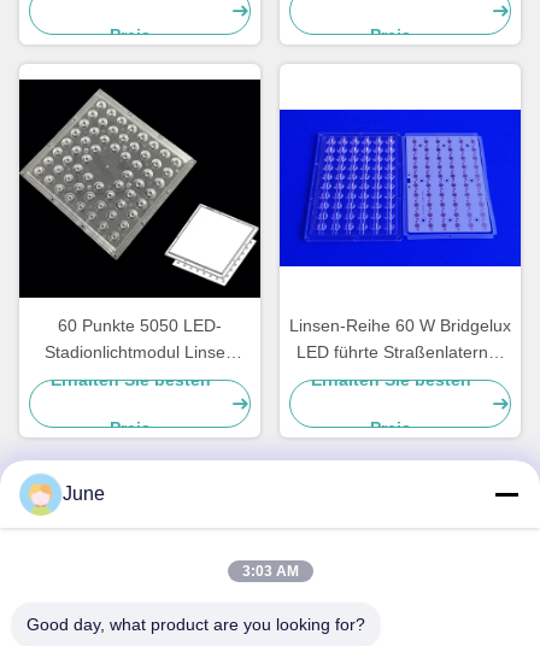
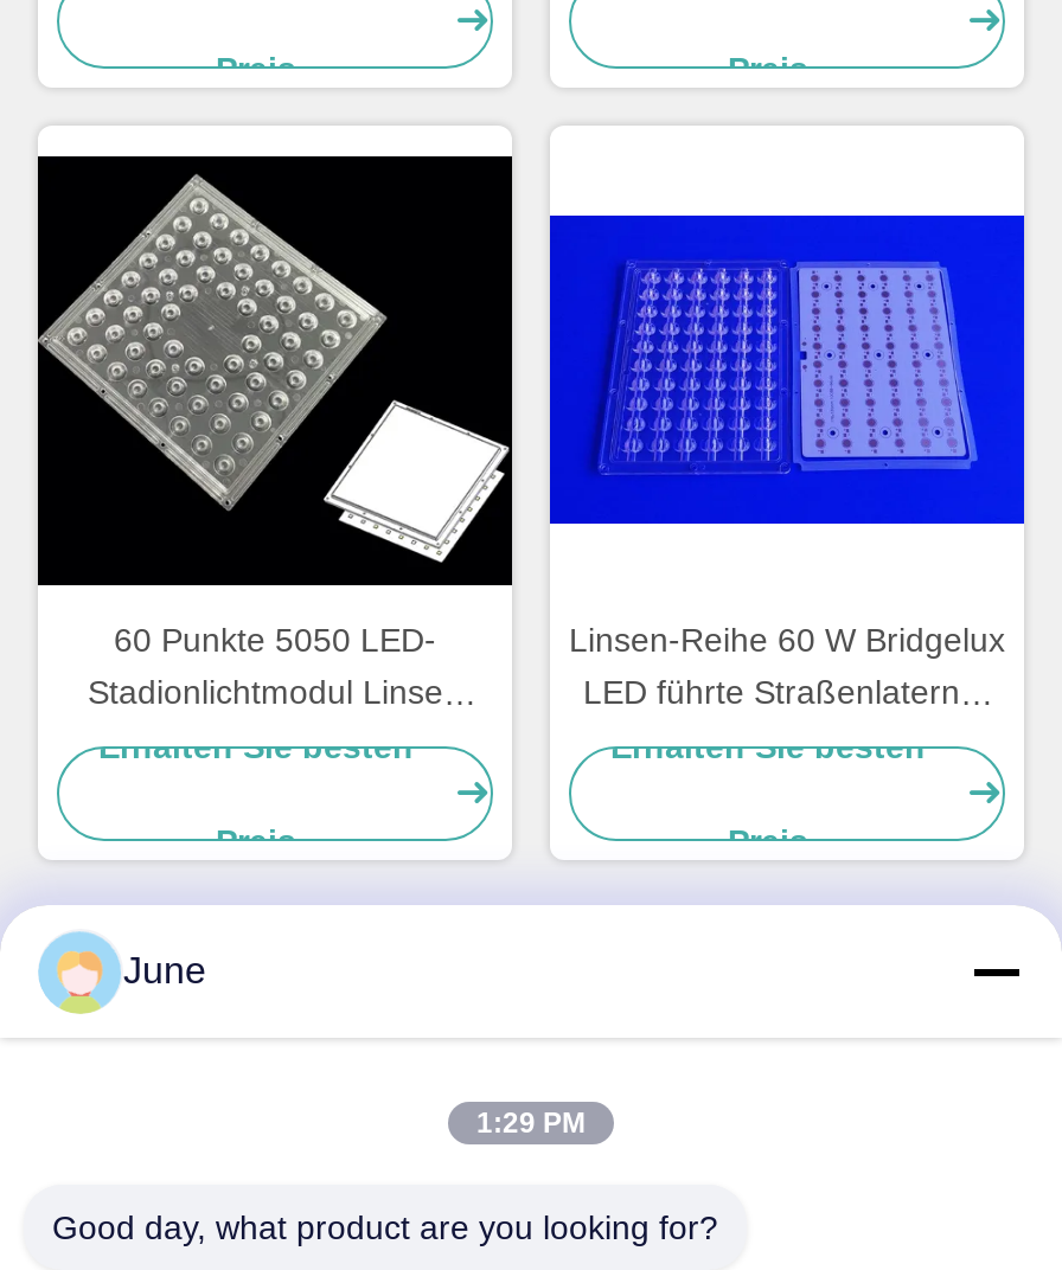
[242,563,298,580] 3:03 AM -> [476,1107,586,1140] 1:29 PM

